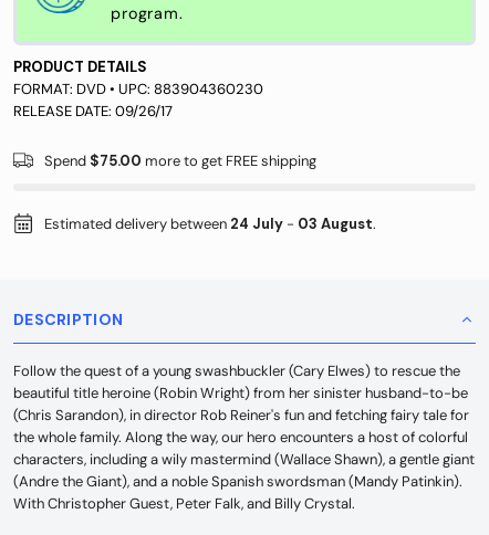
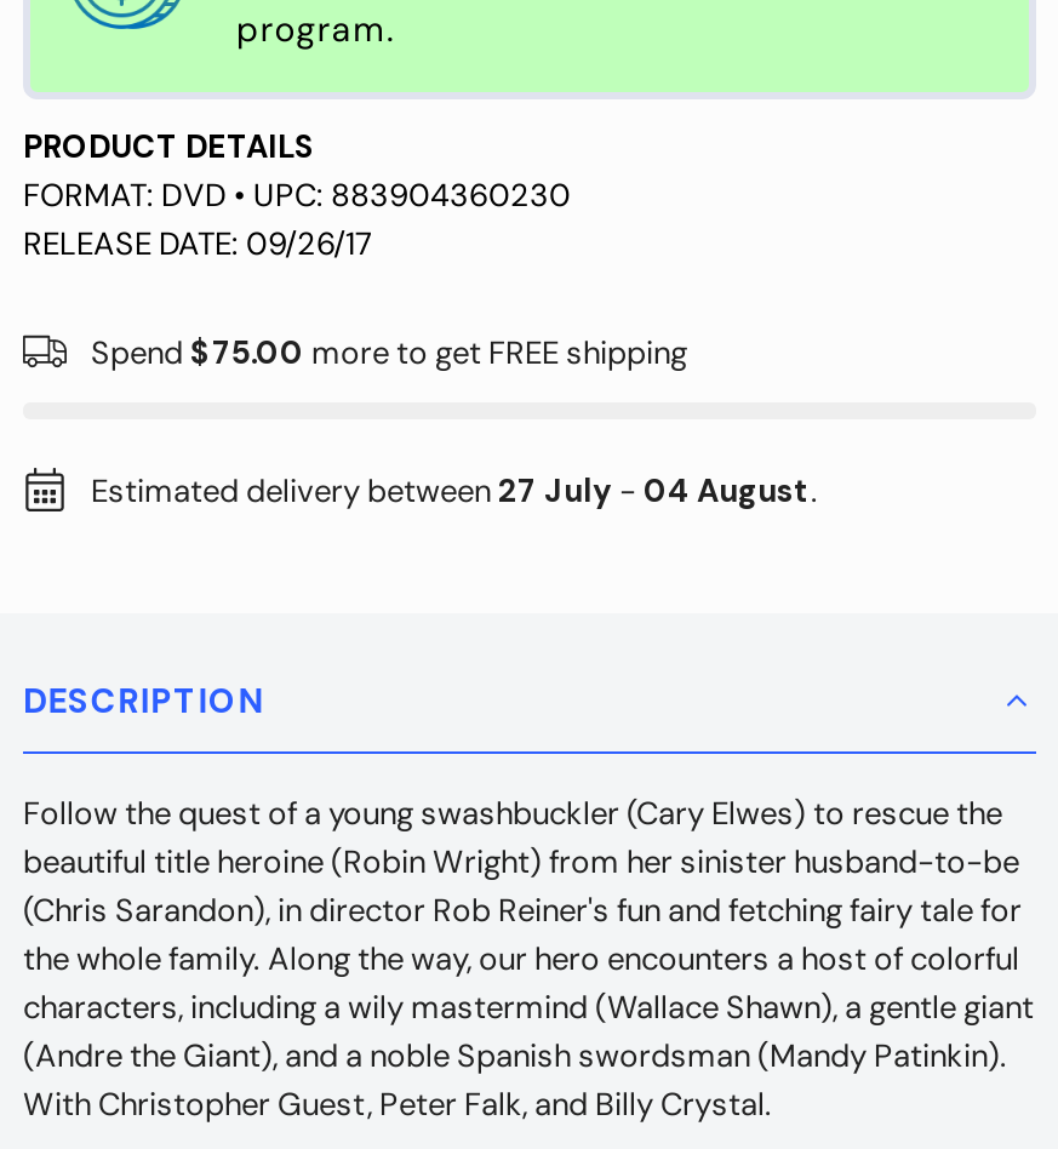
[44,214,376,233] Estimated delivery between 24 July - 03 August. -> [91,470,818,511] Estimated delivery between 27 July - 04 August.

